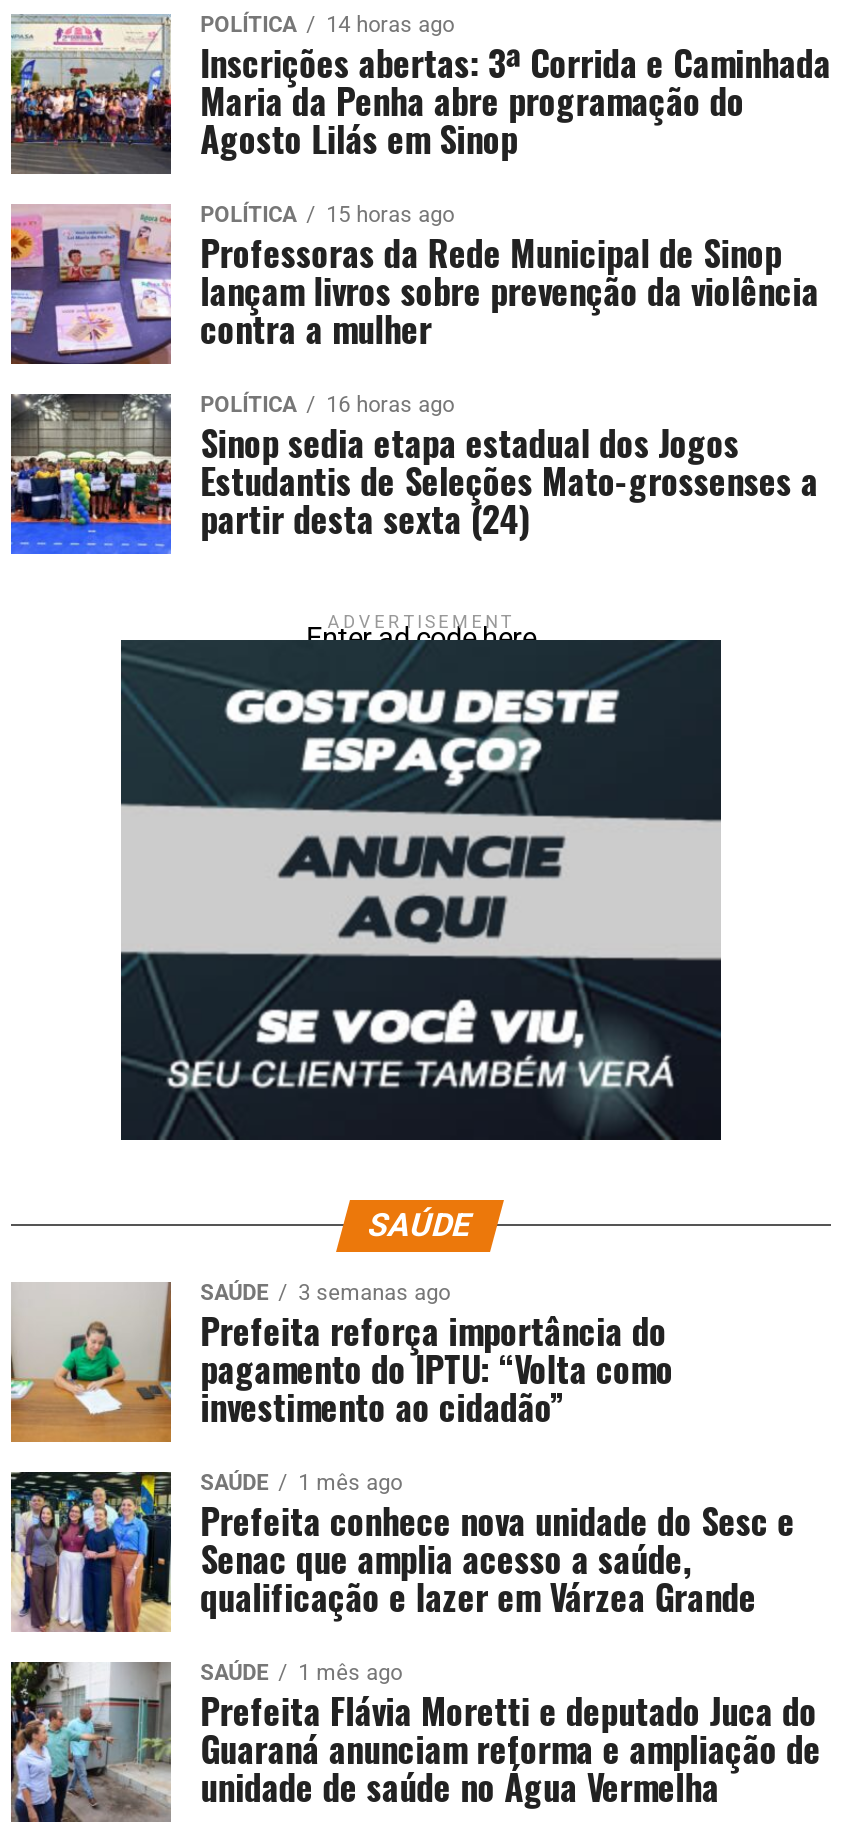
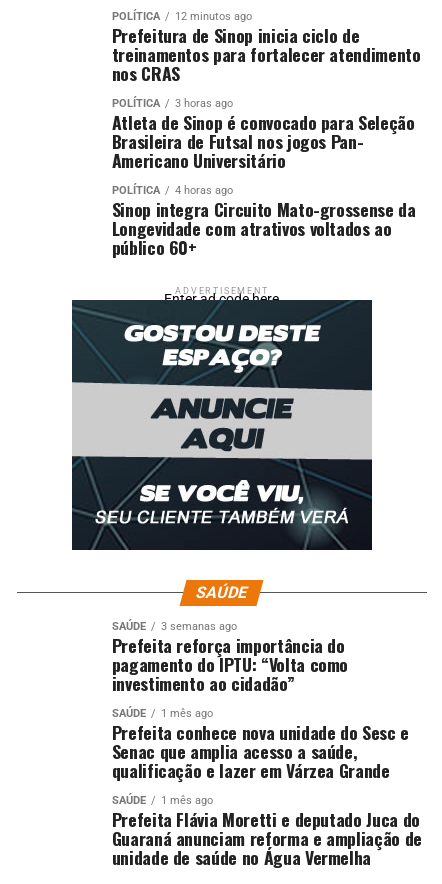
[9,12,171,176] [image] -> none
[200,11,831,163] 14 horas ago | Inscrições abertas: 3ª Corrida e Caminhada | Maria da Penha abre programação do | Agosto Lilás em Sinop -> [112,10,421,86] 12 minutos ago | Prefeitura de Sinop inicia ciclo de | treinamentos para fortalecer atendimento | nos CRAS
[9,204,171,366] [image] -> none
[200,201,819,353] 15 horas ago | Professoras da Rede Municipal de Sinop | lançam livros sobre prevenção da violência | contra a mulher -> [112,97,415,173] 3 horas ago | Atleta de Sinop é convocado para Seleção | Brasileira de Futsal nos jogos Pan- | Americano Universitário
[9,392,171,556] [image] -> none
[200,391,818,543] 16 horas ago | Sinop sedia etapa estadual dos Jogos | Estudantis de Seleções Mato-grossenses a | partir desta sexta (24) -> [112,184,416,260] 4 horas ago | Sinop integra Circuito Mato-grossense da | Longevidade com atrativos voltados ao | público 60+
[9,1280,173,1444] [image] -> none
[9,1470,173,1634] [image] -> none
[9,1660,173,1824] [image] -> none

